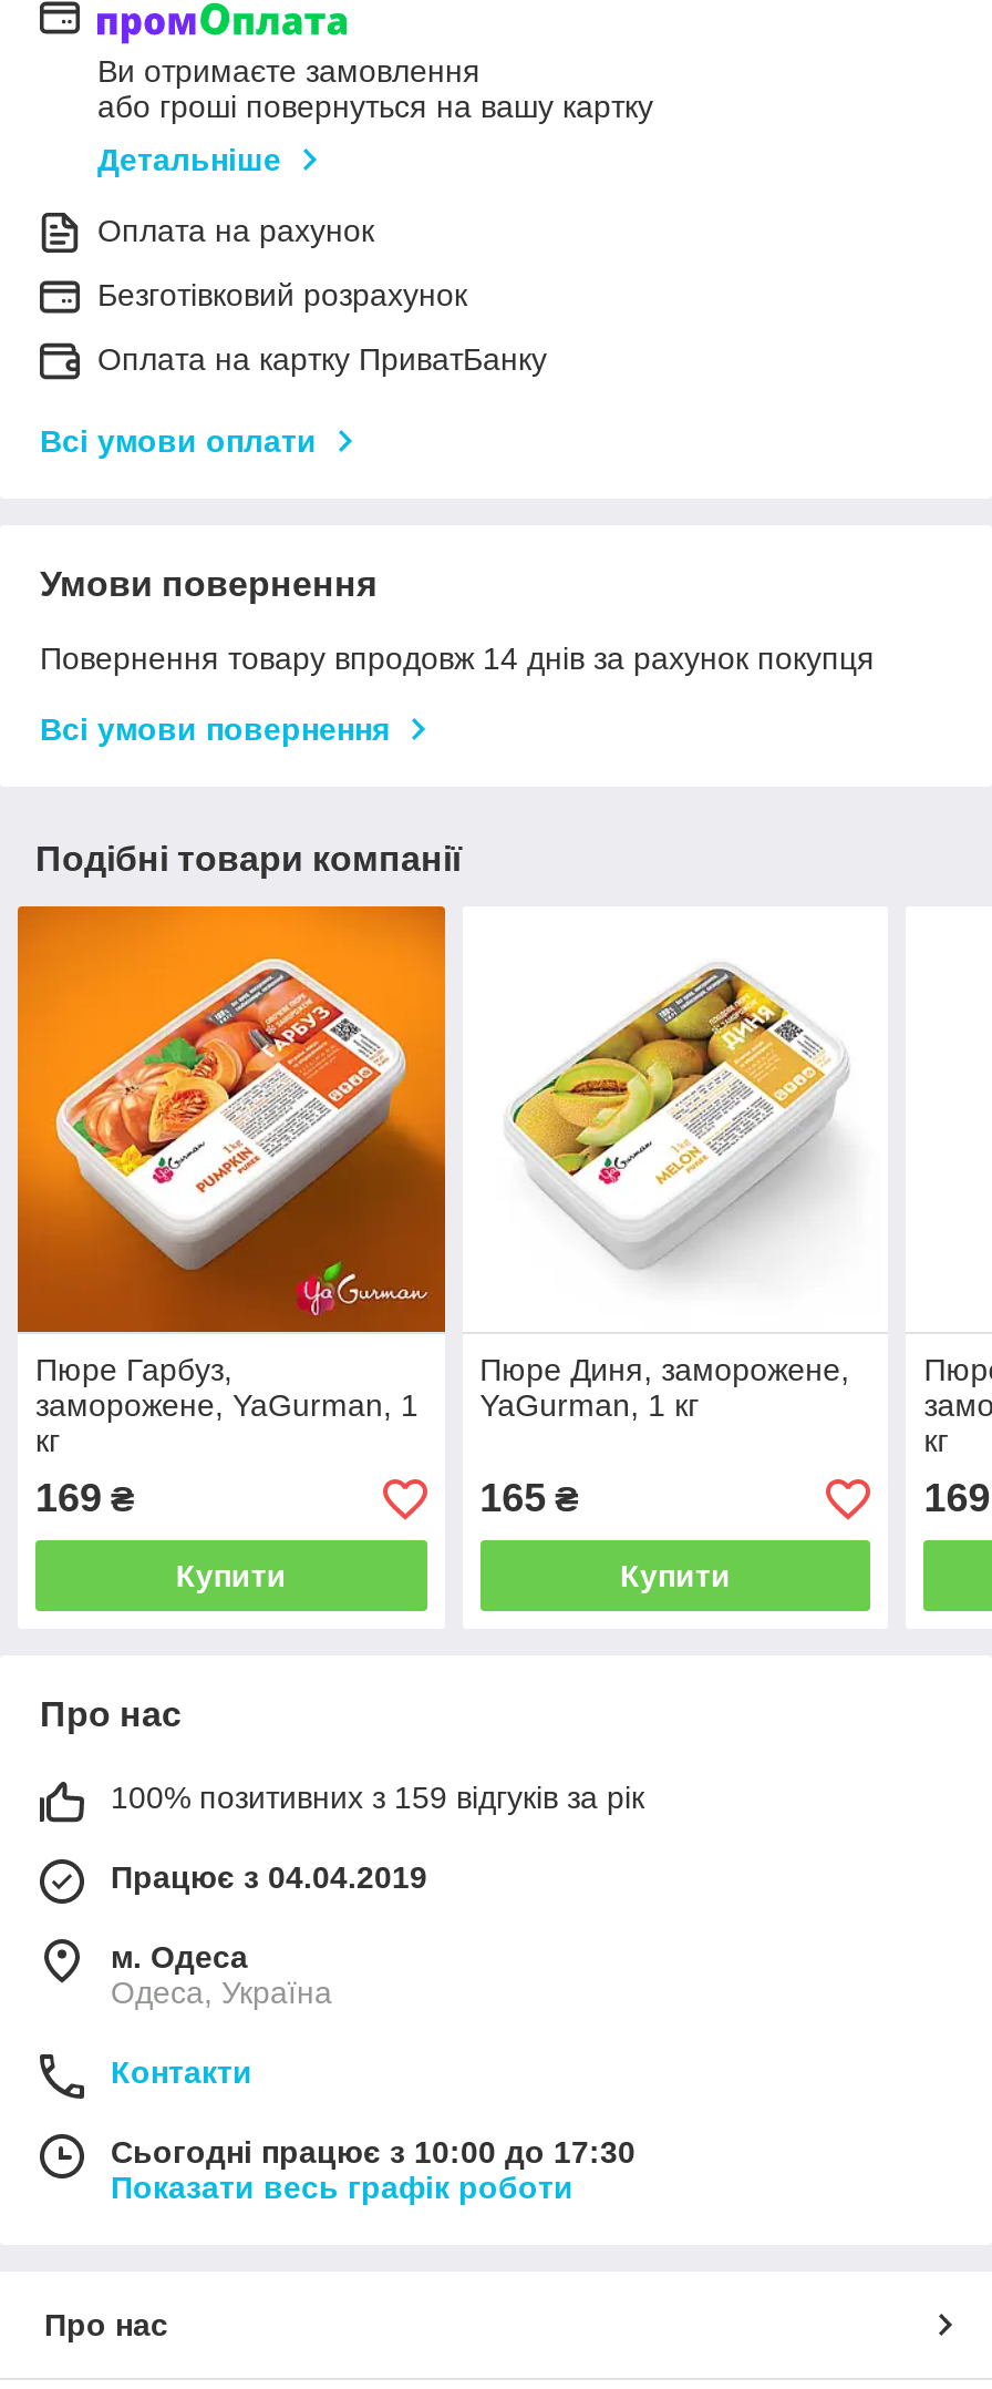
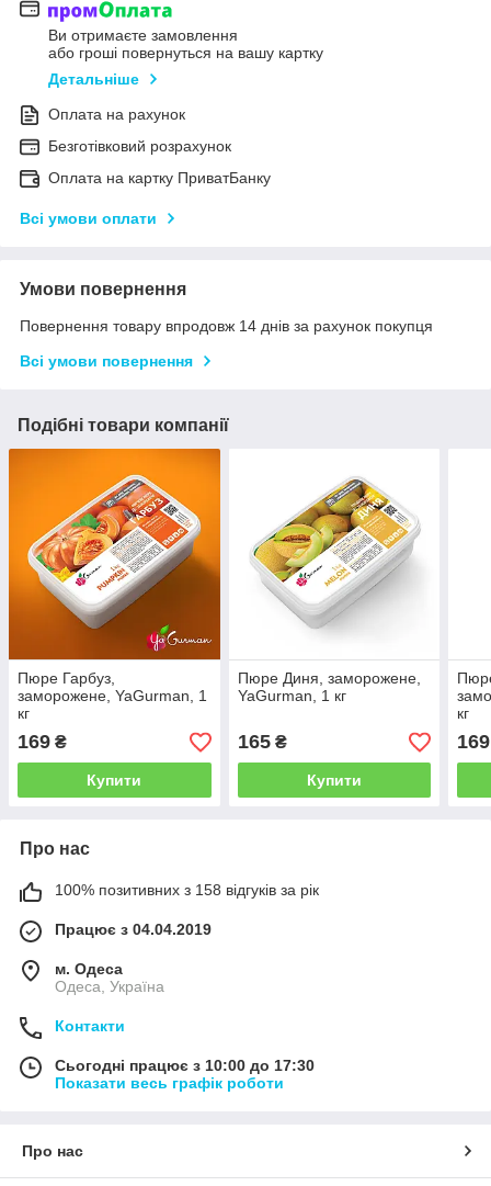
[111,1781,644,1816] 100% позитивних з 159 відгуків за рік -> [55,882,319,899] 100% позитивних з 158 відгуків за рік

